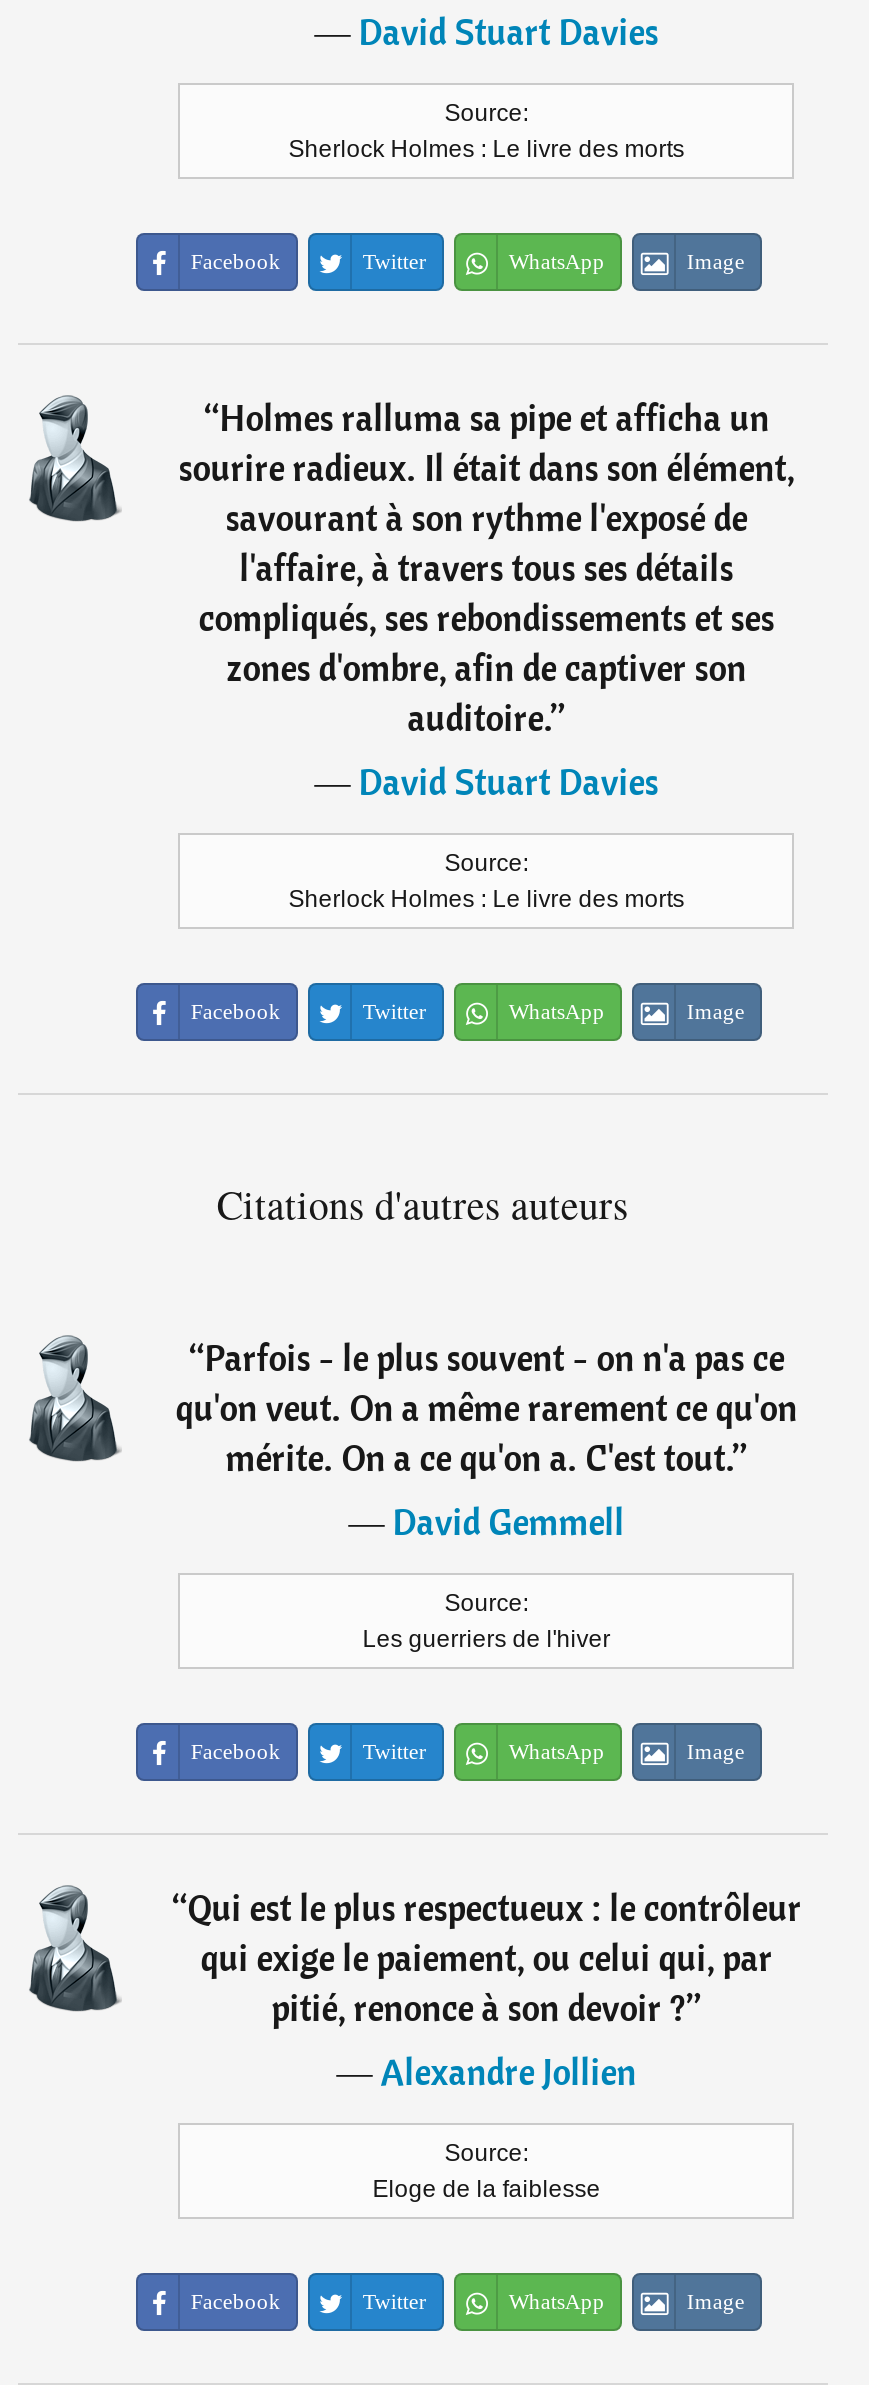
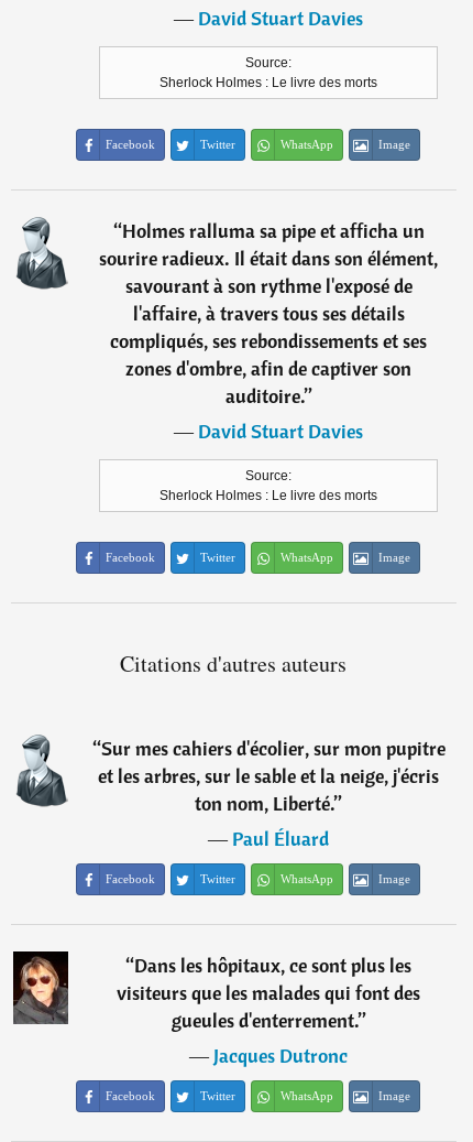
[175,1335,797,1653] “Parfois - le plus souvent - on n'a pas ce | qu'on veut. On a même rarement ce qu'on | mérite. On a ce qu'on a. C'est tout.” | ― David Gemmell | Source: | Les guerriers de l'hiver -> [92,736,445,851] “Sur mes cahiers d'écolier, sur mon pupitre | et les arbres, sur le sable et la neige, j'écris | ton nom, Liberté.” | ― Paul Éluard
[28,1883,122,2013] [image] -> [12,950,69,1025] [image]
[171,1885,801,2203] “Qui est le plus respectueux : le contrôleur | qui exige le paiement, ou celui qui, par | pitié, renonce à son devoir ?” | ― Alexandre Jollien | Source: | Eloge de la faiblesse -> [117,953,420,1068] “Dans les hôpitaux, ce sont plus les | visiteurs que les malades qui font des | gueules d'enterrement.” | ― Jacques Dutronc

